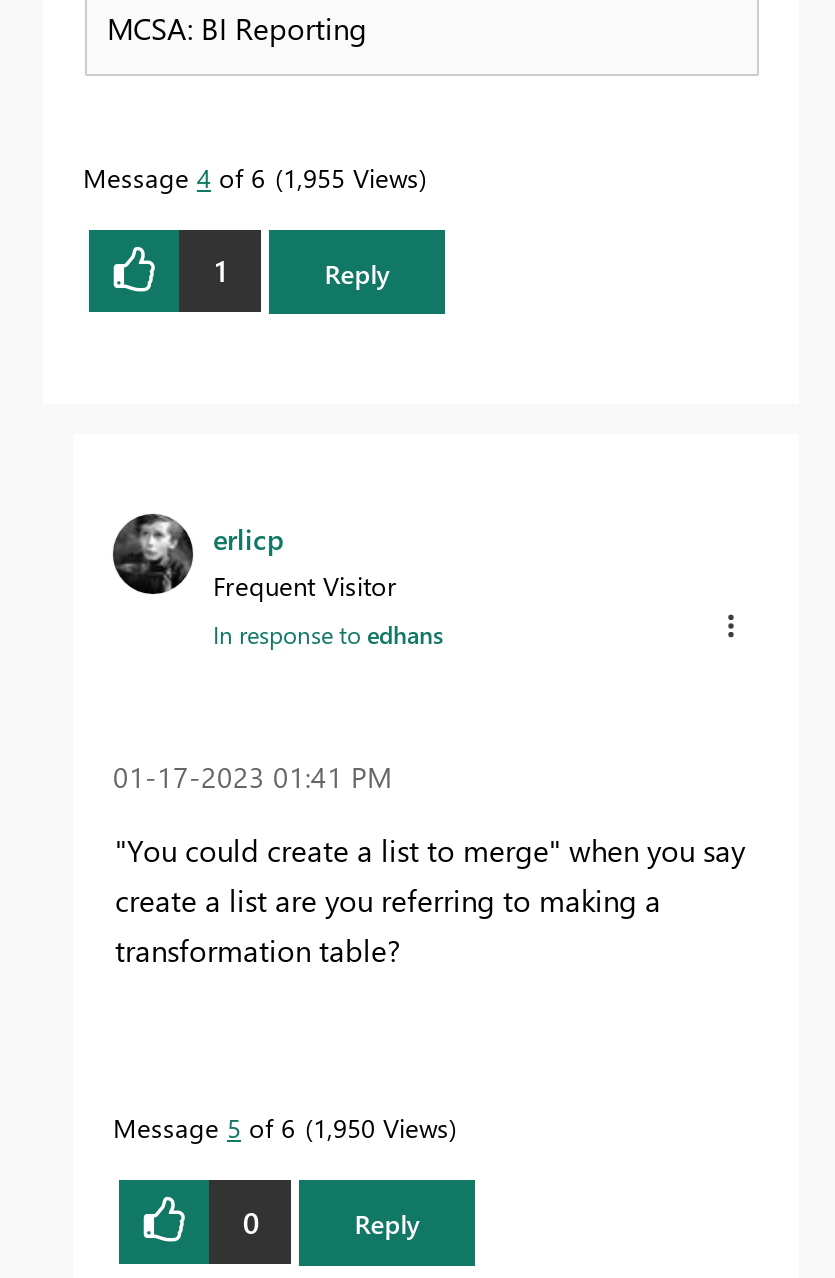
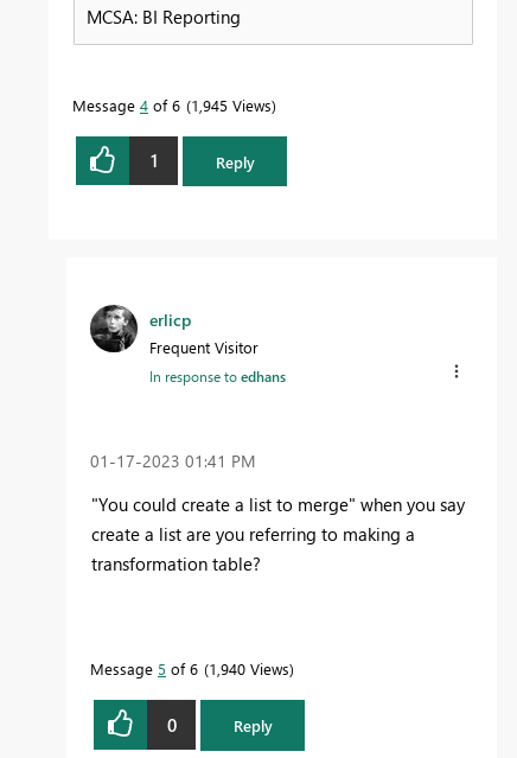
[83,160,419,194] Message 4 of 6 1,955 Views -> [72,95,272,115] Message 4 of 6 1,945 Views
[113,1111,449,1145] Message 5 of 6 1,950 Views -> [90,659,289,679] Message 5 of 6 1,940 Views

